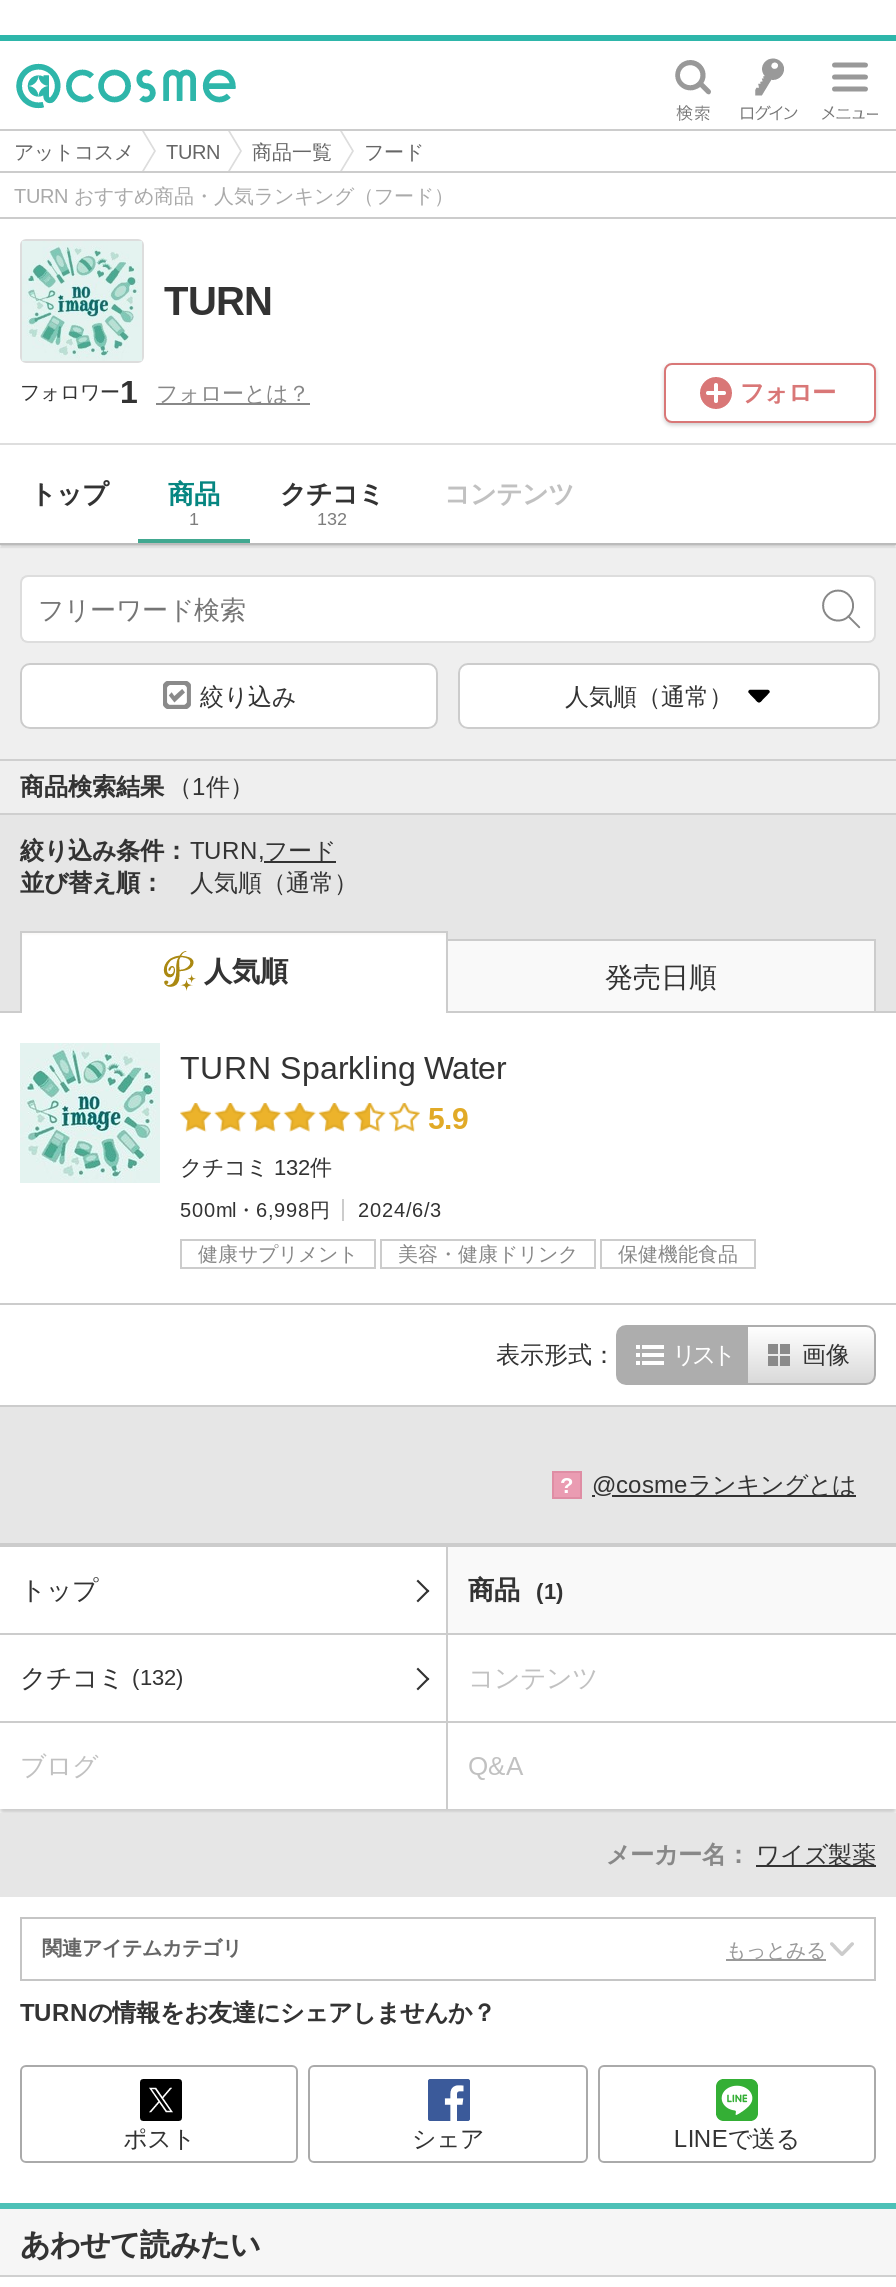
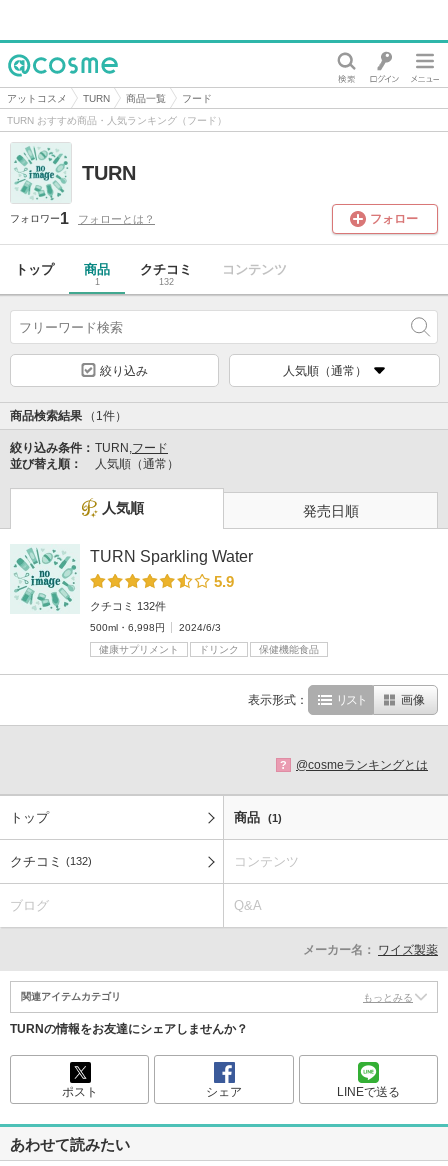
[398,1243,578,1265] 美容・健康ドリンク -> [199,644,239,655] ドリンク

